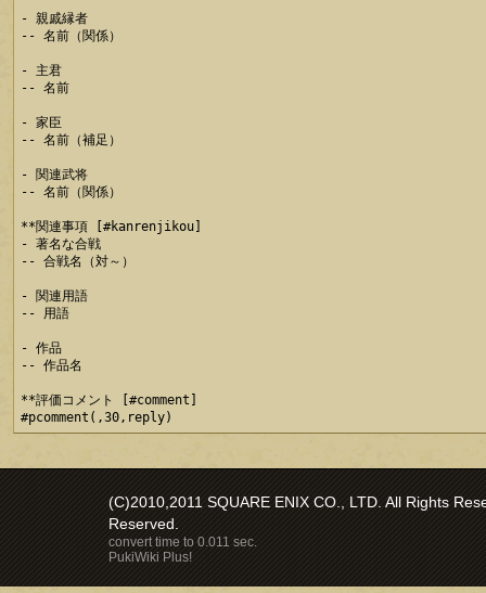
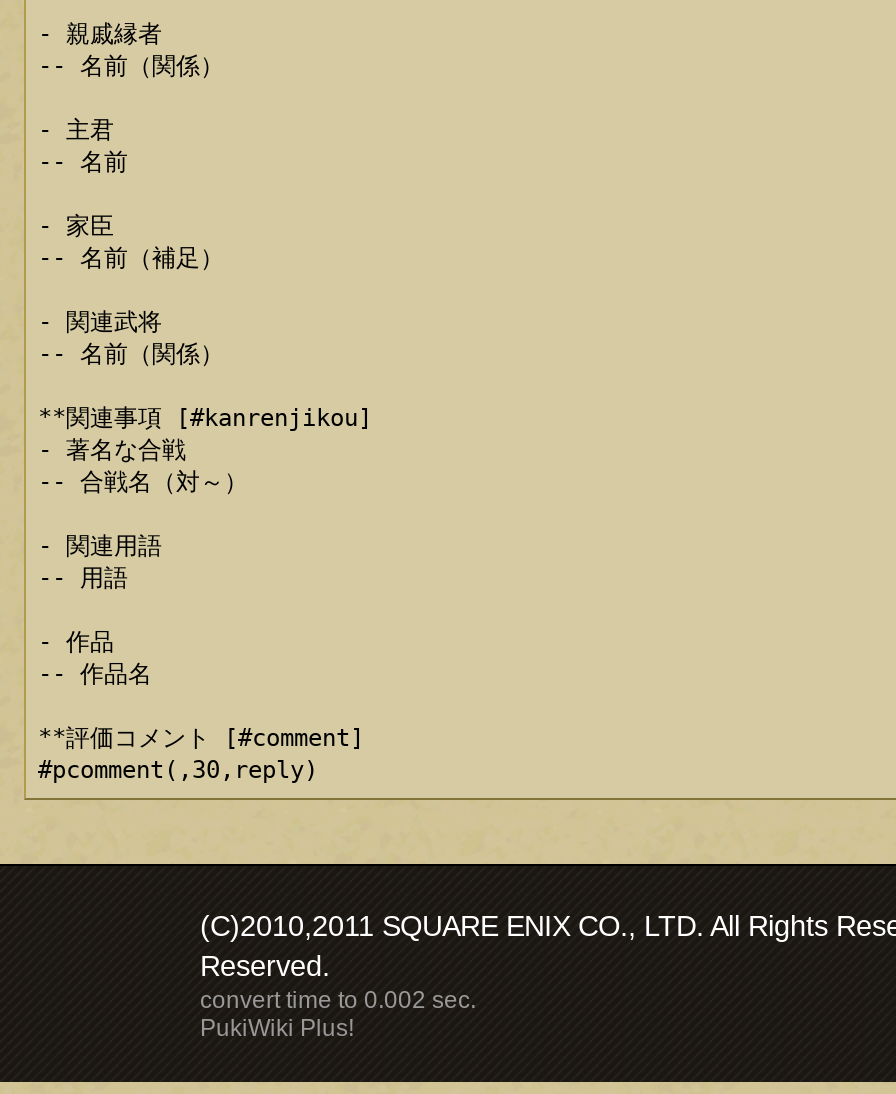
[108,534,257,550] convert time to 0.011 sec. -> [200,986,476,1014] convert time to 0.002 sec.

